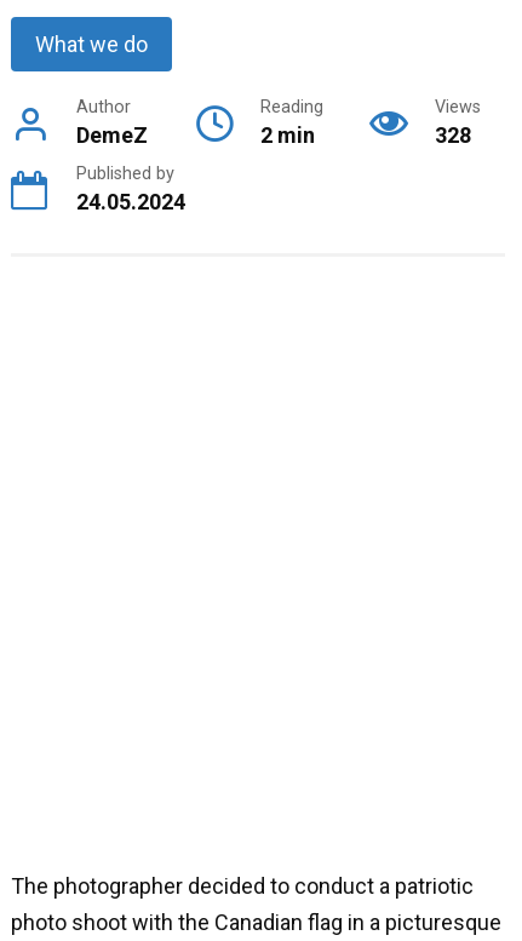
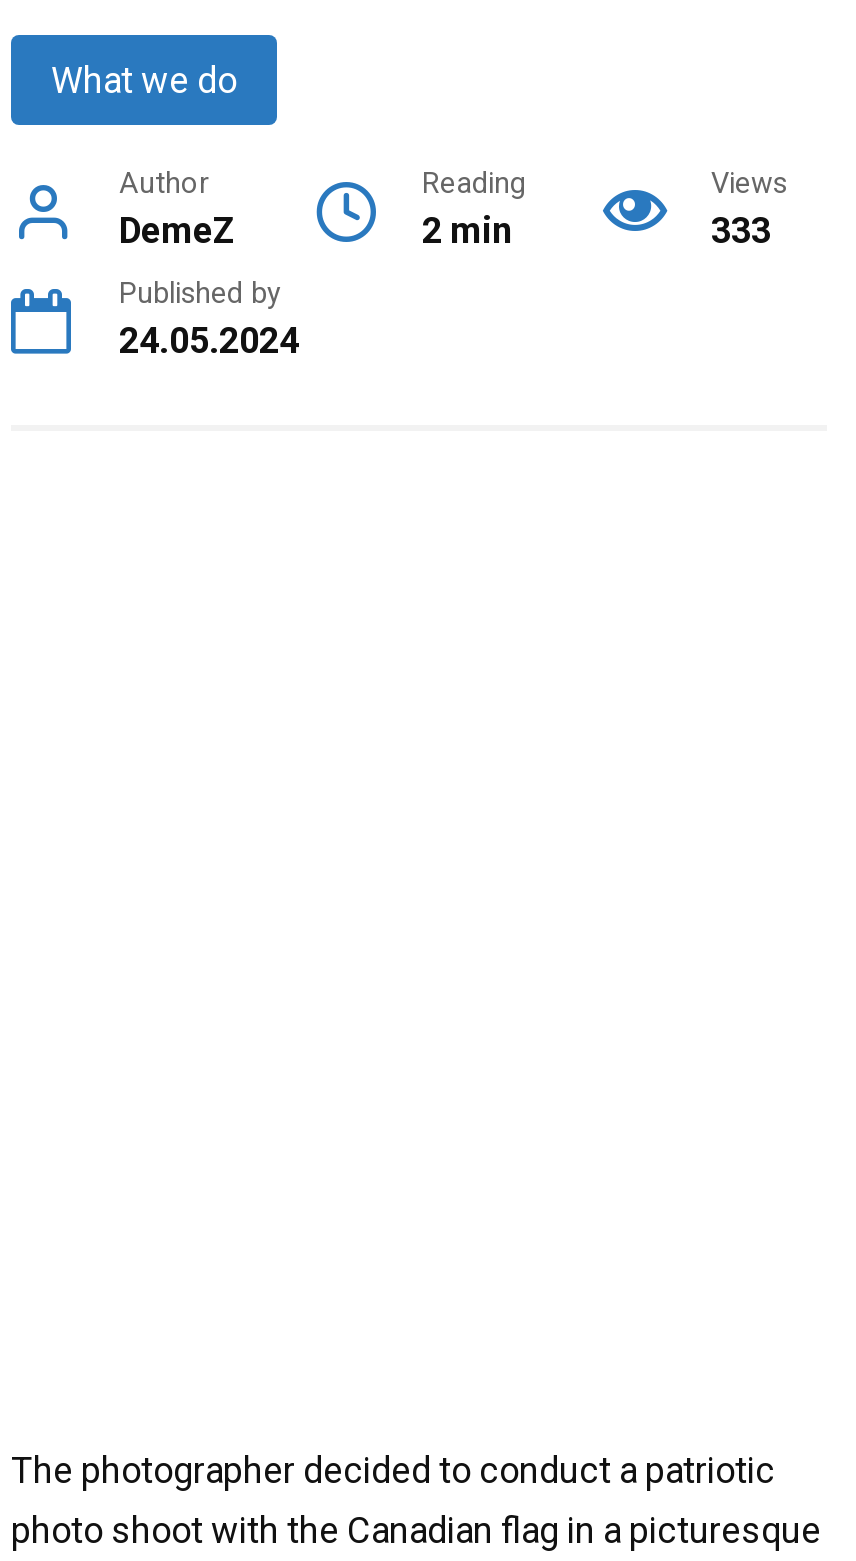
[435,123,471,148] 328 -> [711,209,771,251] 333

